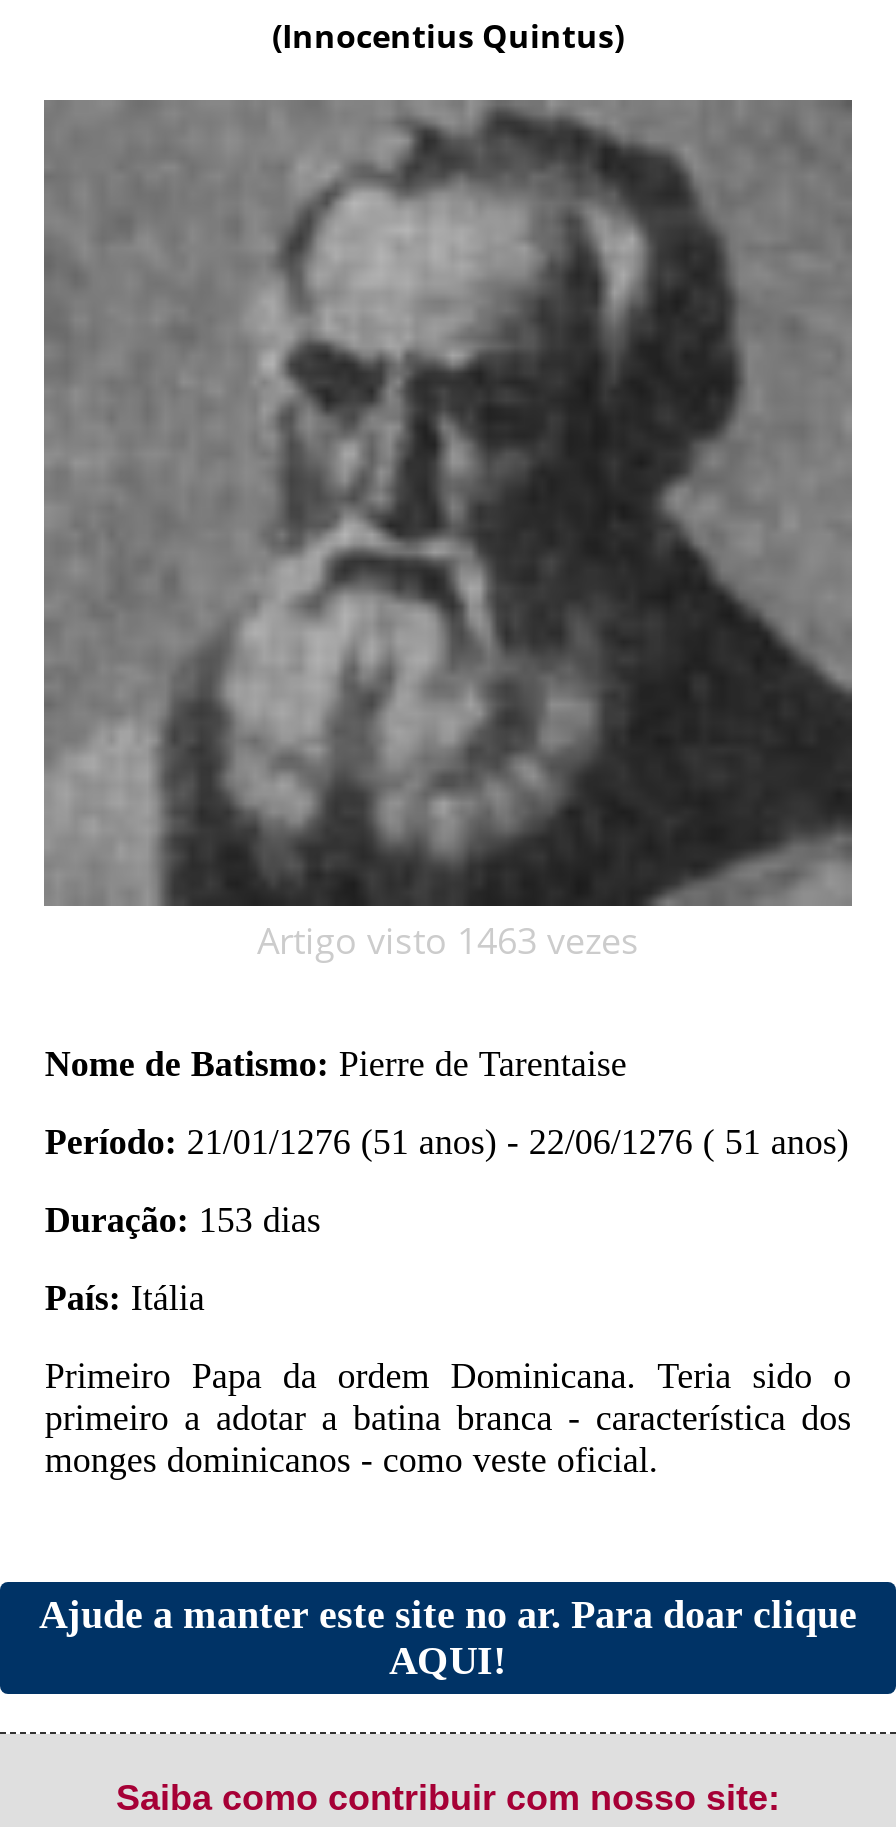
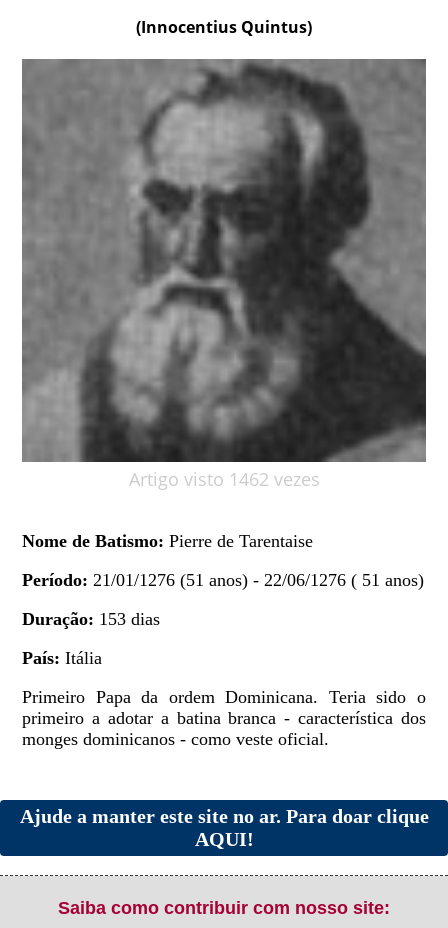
[257,916,639,964] Artigo visto 1463 vezes -> [128,467,319,491] Artigo visto 1462 vezes

